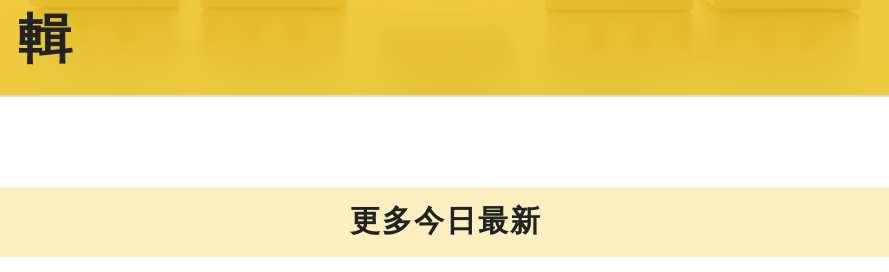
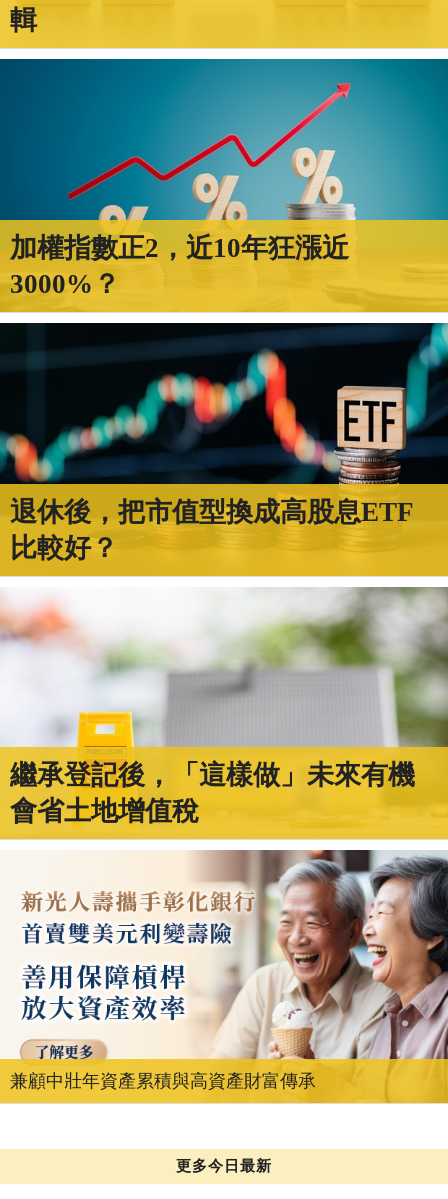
none -> [3,58,445,299] [image] | 加權指數正2，近10年狂漲近 | 3000%？
none -> [3,322,445,563] [image] | 退休後，把市值型換成高股息ETF | 比較好？
none -> [3,586,445,826] [image] | 繼承登記後，「這樣做」未來有機 | 會省土地增值稅
none -> [3,849,445,1091] [image] | 兼顧中壯年資產累積與高資產財富傳承

